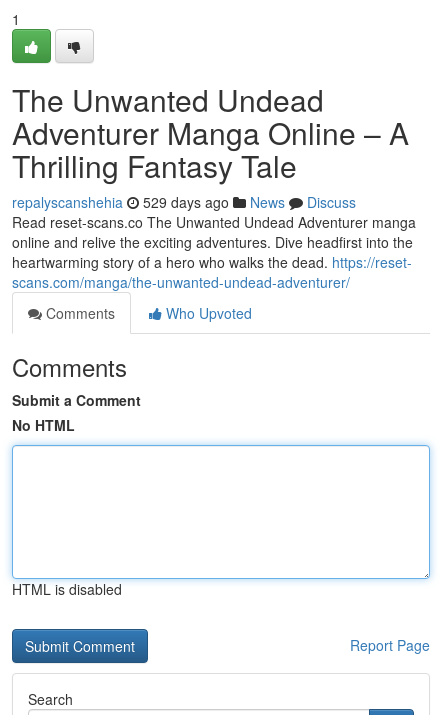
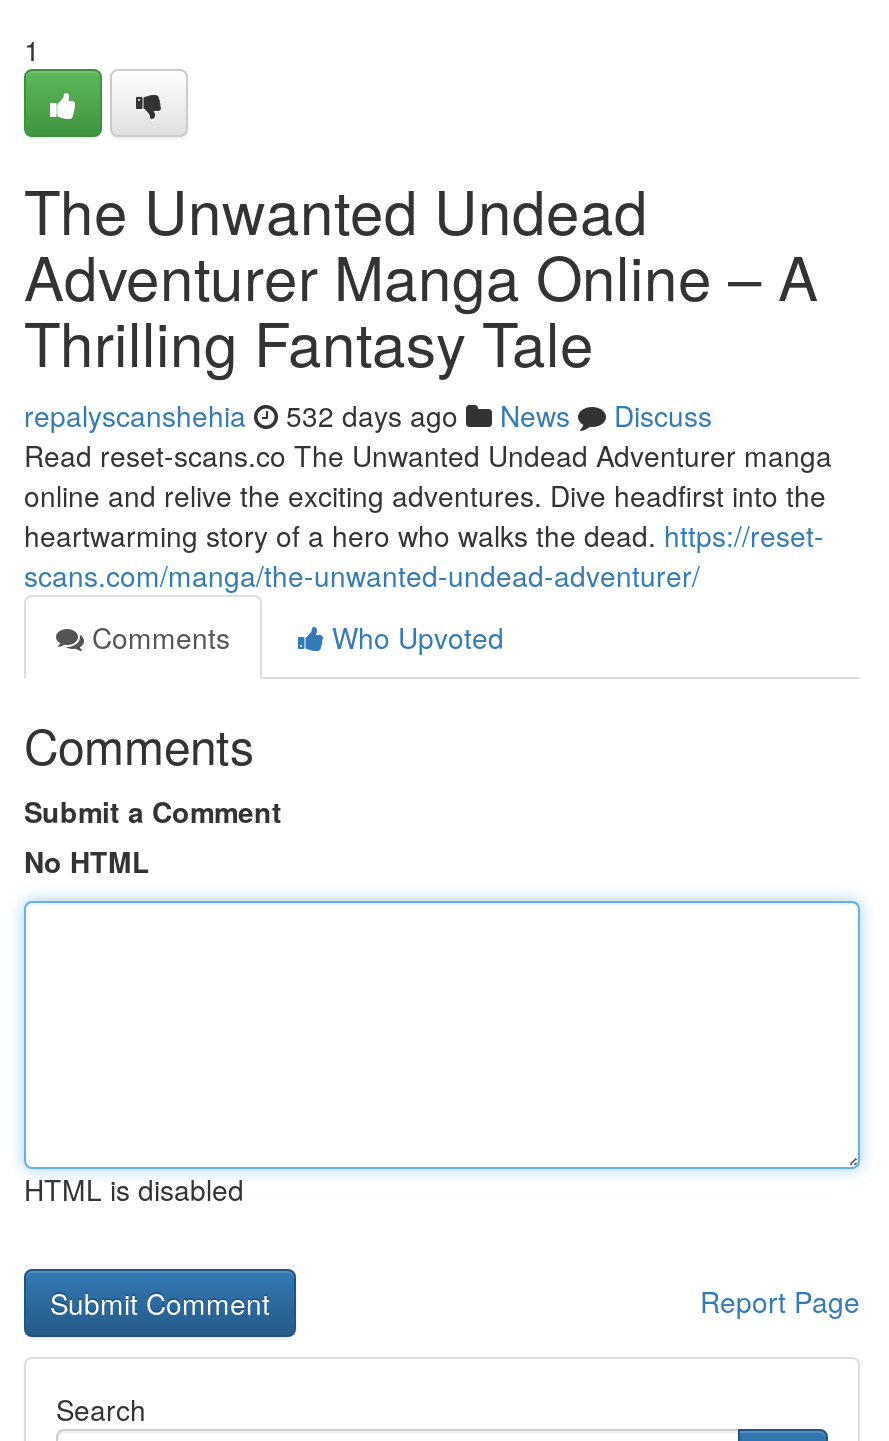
[12,192,356,212] repalyscanshehia 529 days ago News Discuss -> [24,395,712,435] repalyscanshehia 532 days ago News Discuss

